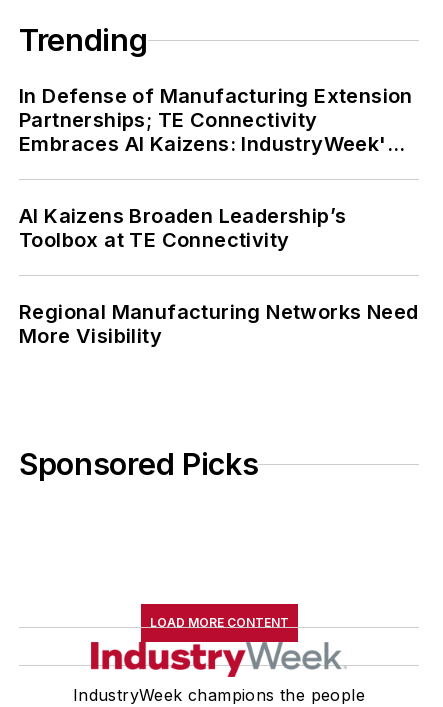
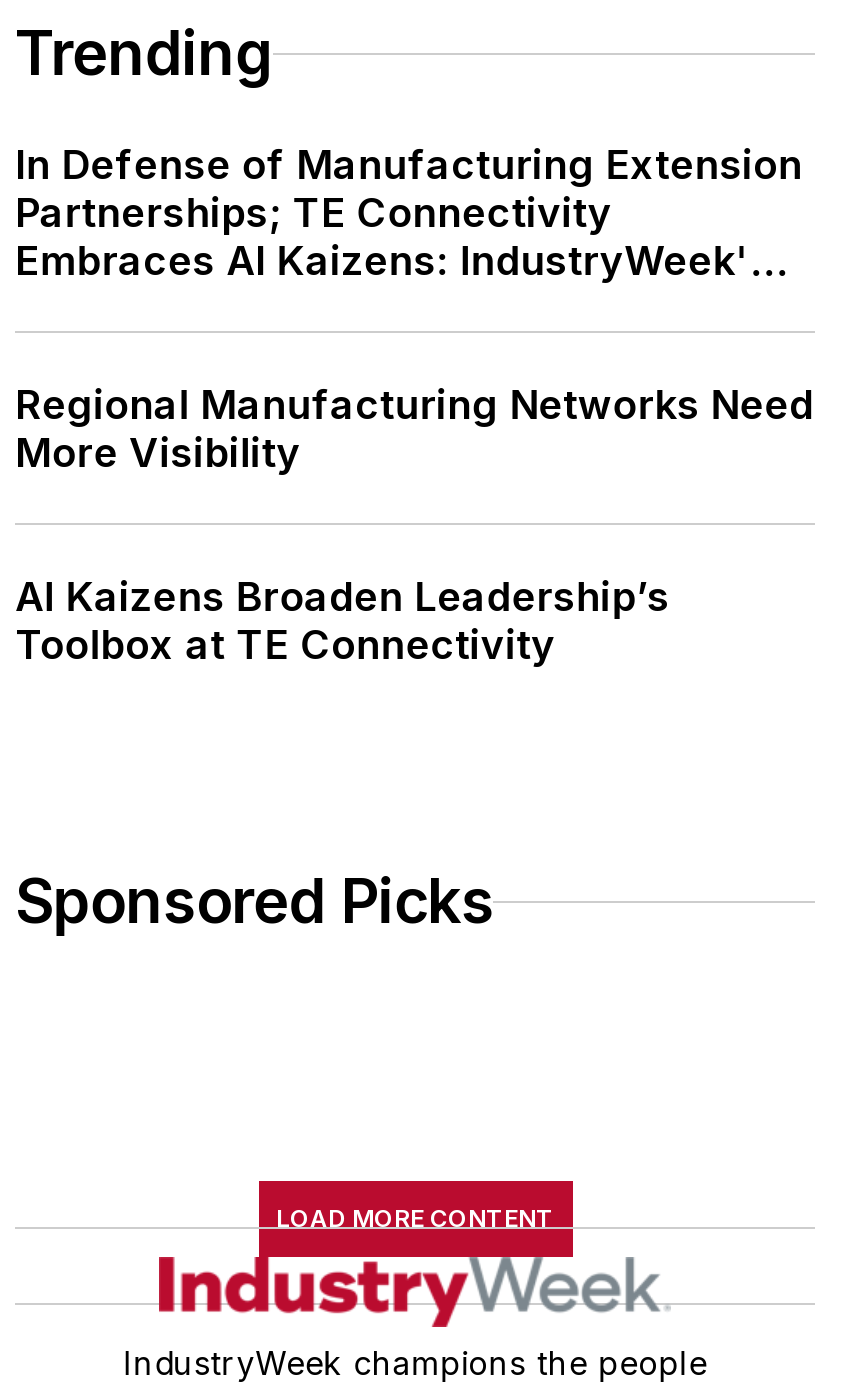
moved [19,204,346,252] -> [15,574,670,670]: AI Kaizens Broaden Leadership’s | Toolbox at TE Connectivity
moved [19,300,418,348] -> [15,382,814,478]: Regional Manufacturing Networks Need | More Visibility

